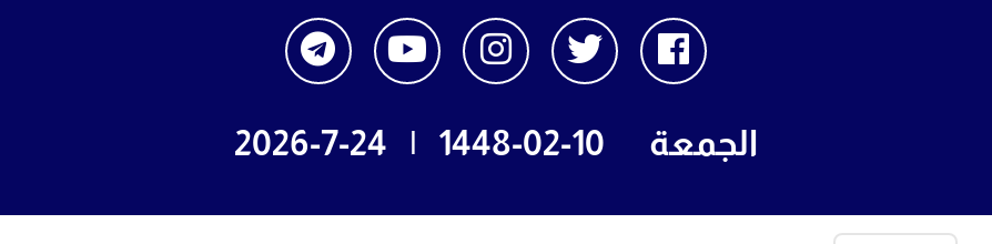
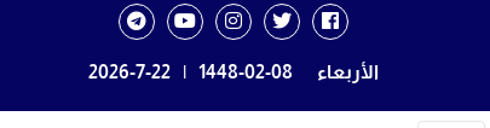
[234,124,387,162] 2026-7-24 -> [88,62,171,82] 2026-7-22
[438,124,758,162] الجمعة | 1448-02-10 -> [198,62,379,82] الأربعاء | 1448-02-08

